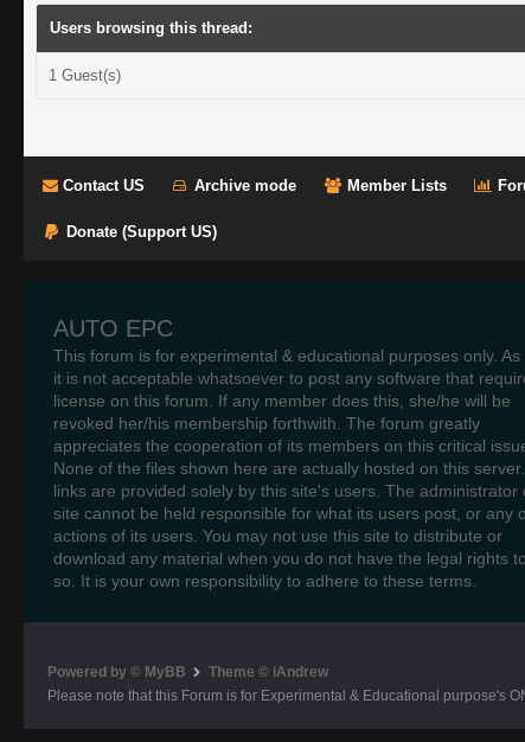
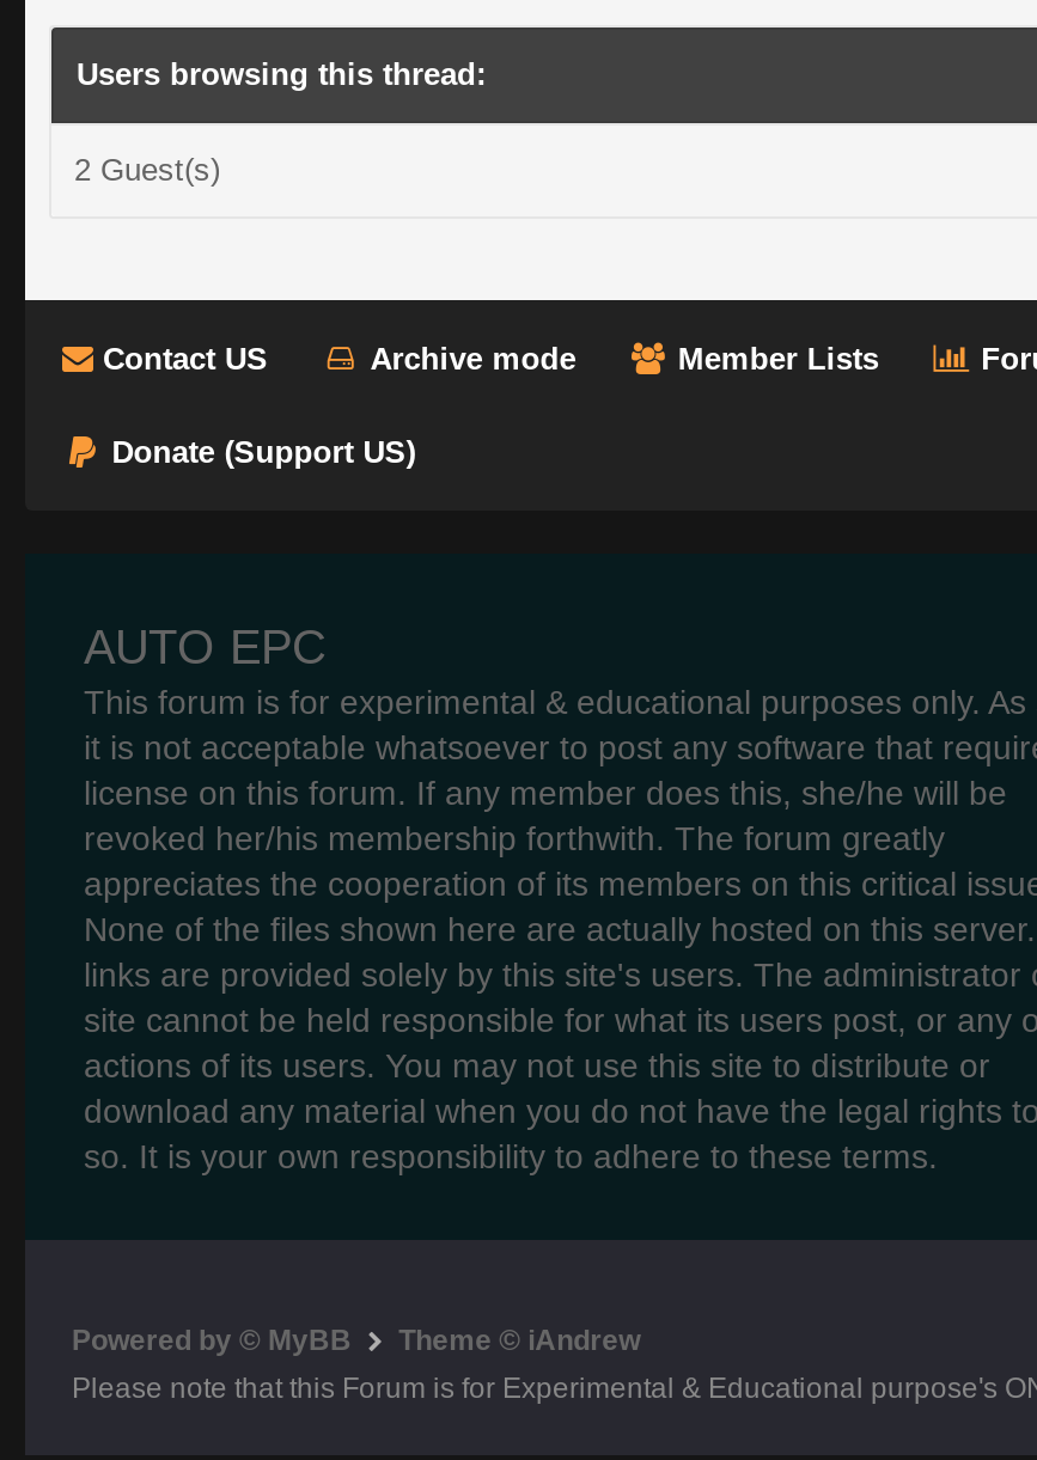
[48,66,120,84] 1 Guest(s) -> [74,152,220,188] 2 Guest(s)

